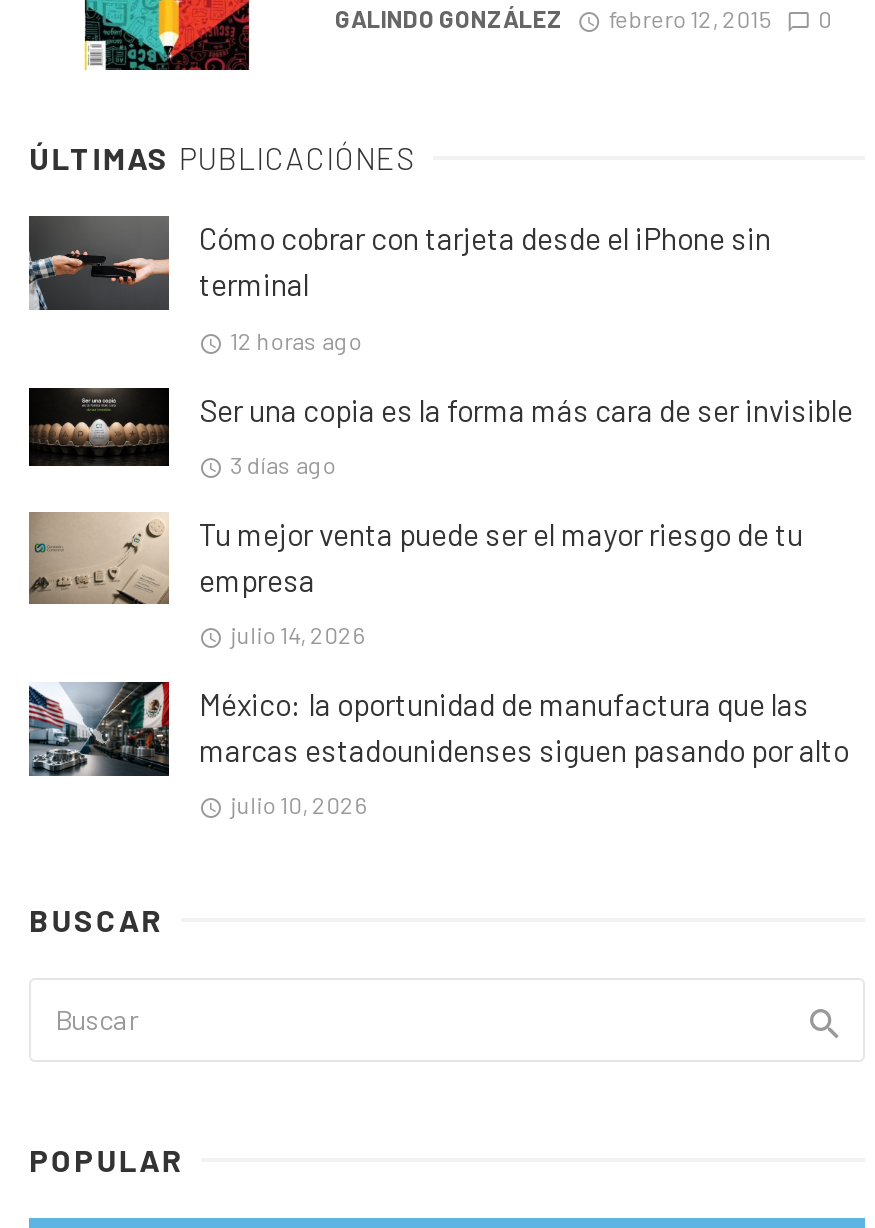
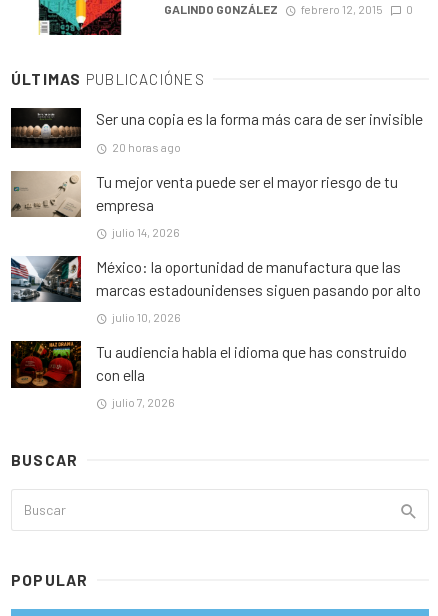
[27,214,771,353] [image] | Cómo cobrar con tarjeta desde el iPhone sin | terminal | 12 horas ago -> none
moved [29,386,853,468] -> [11,108,423,149]: [image] | Ser una copia es la forma más cara de ser invisible
[230,450,336,478] 3 días ago -> [112,140,181,154] 20 horas ago
moved [29,510,849,818] -> [11,170,421,324]: [image] | Tu mejor venta puede ser el mayor riesgo de tu | empresa | julio 14, 2026 | México: la oportunidad de manufactura que las | marcas estadounidenses siguen pasando por alto | julio 10, 2026
none -> [10,340,407,409] [image] | Tu audiencia habla el idioma que has construido | con ella | julio 7, 2026

